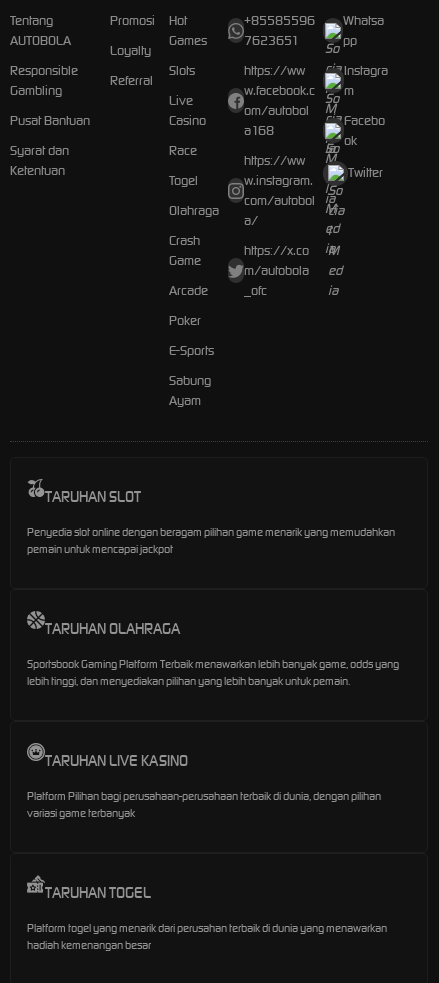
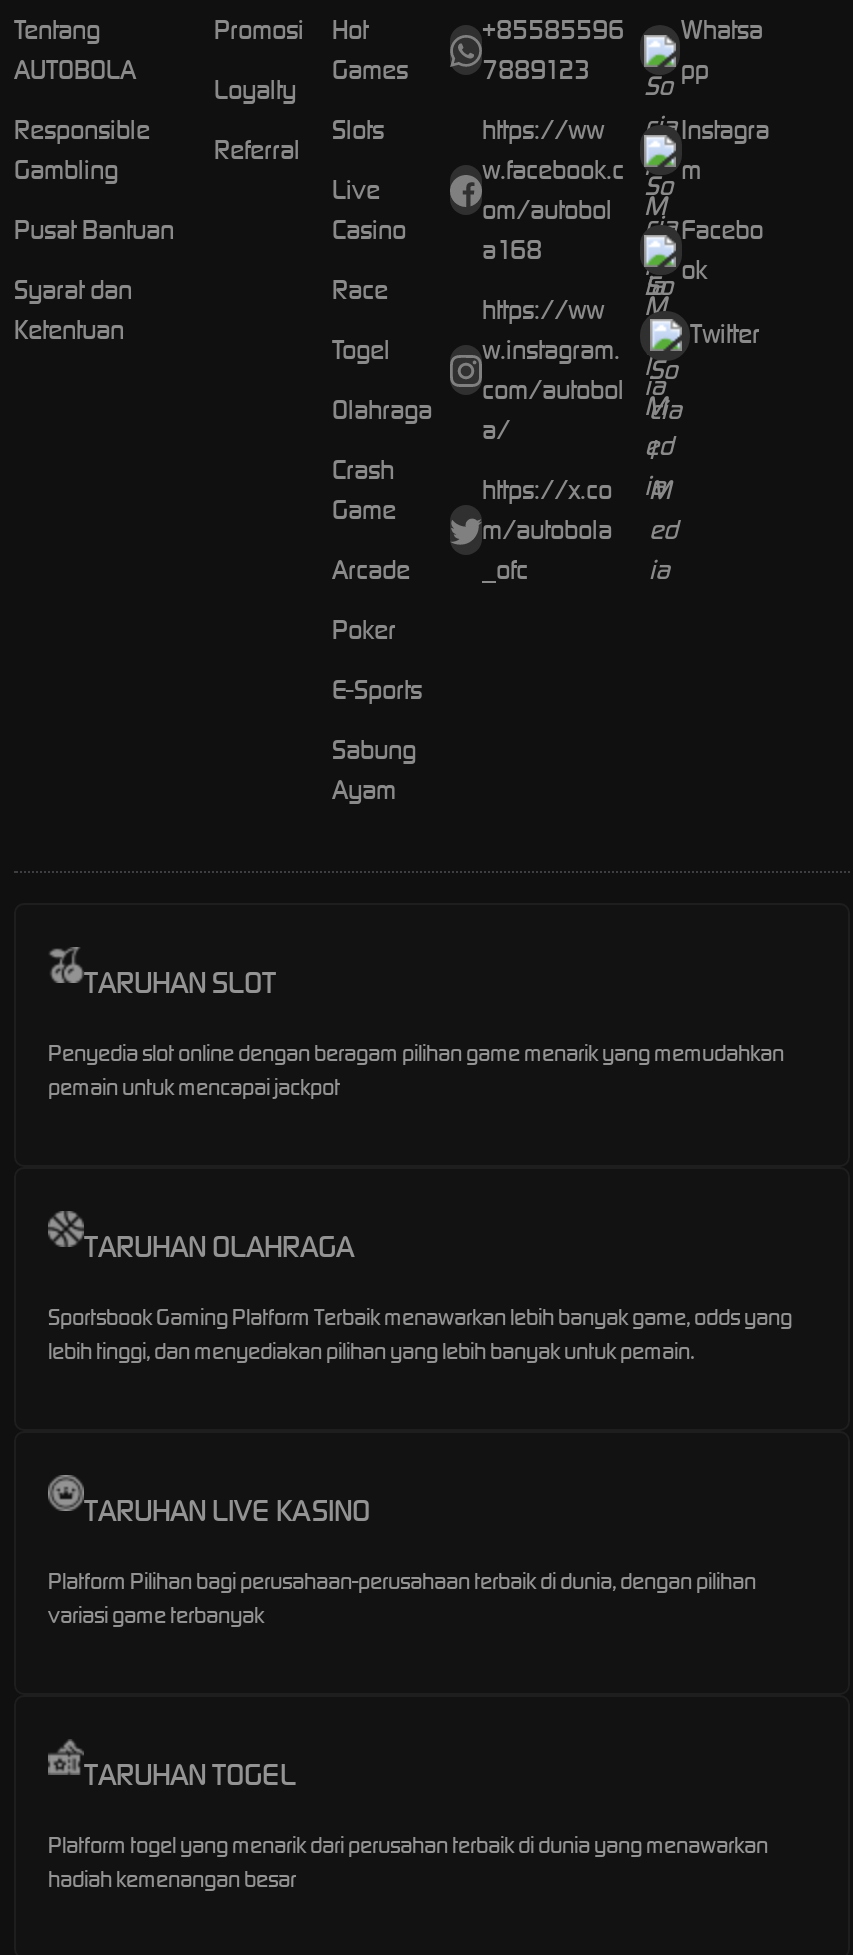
[244,32,299,49] 7623651 -> [482,53,590,87] 7889123

